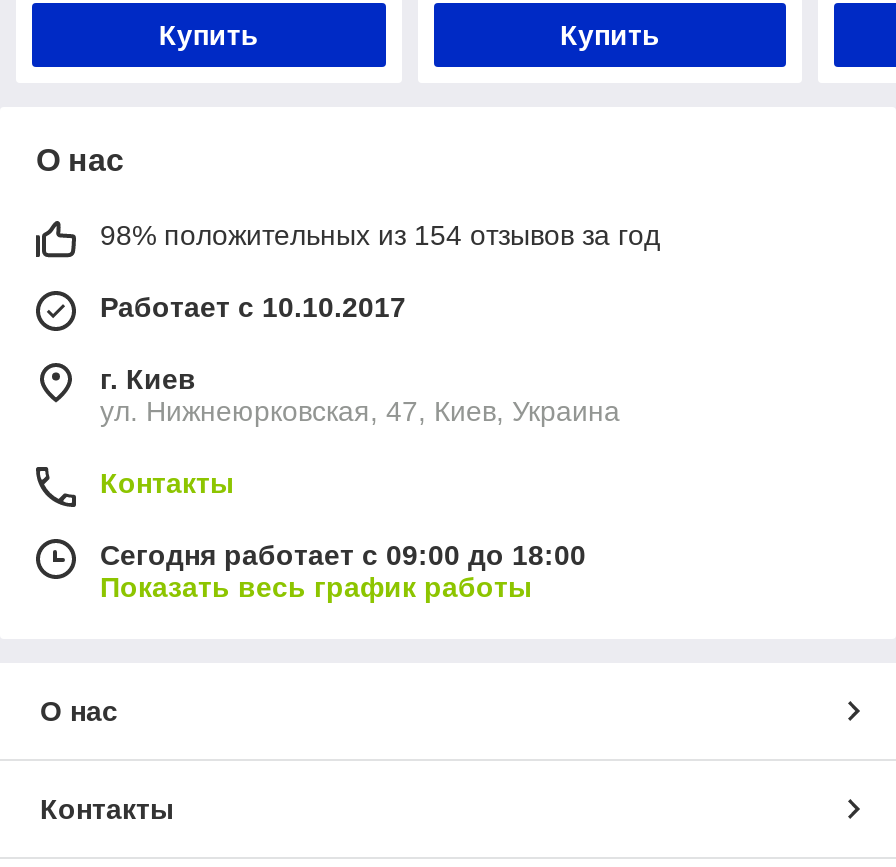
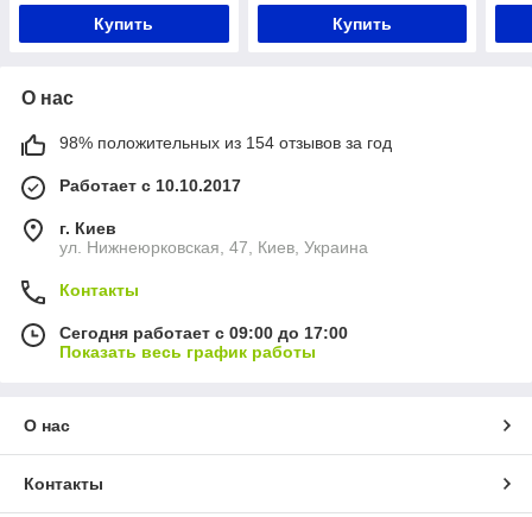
[100,540,586,572] Сегодня работает с 09:00 до 18:00 -> [59,324,348,343] Сегодня работает с 09:00 до 17:00

